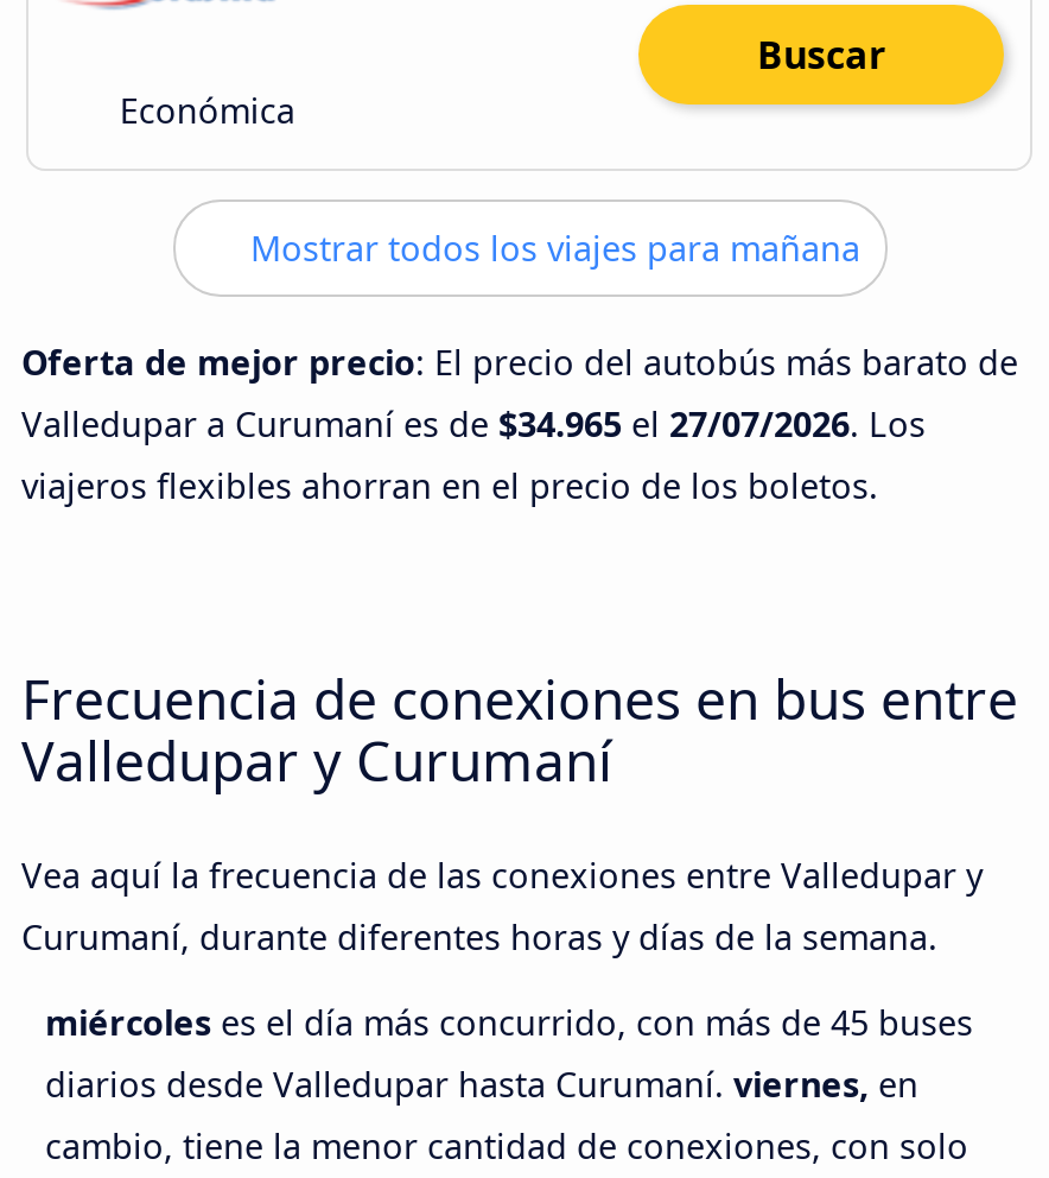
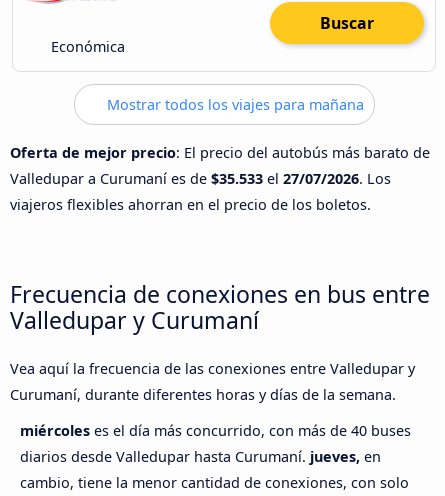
[21,400,926,446] Valledupar a Curumaní es de $34.965 el 27/07/2026. Los -> [10,169,391,188] Valledupar a Curumaní es de $35.533 el 27/07/2026. Los
[45,1000,973,1045] miércoles es el día más concurrido, con más de 45 buses -> [20,421,411,440] miércoles es el día más concurrido, con más de 40 buses
[45,1062,918,1107] diarios desde Valledupar hasta Curumaní. viernes, en -> [20,447,381,466] diarios desde Valledupar hasta Curumaní. jueves, en

